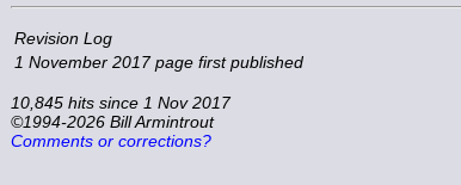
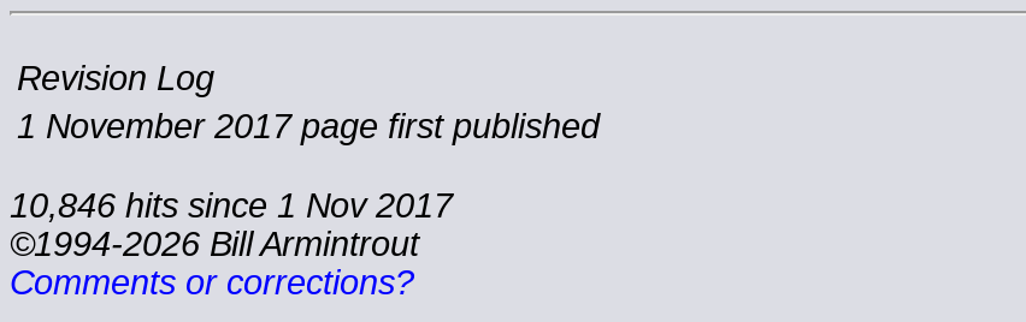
[11,93,230,112] 10,845 hits since 1 Nov 2017 -> [10,186,453,224] 10,846 hits since 1 Nov 2017

